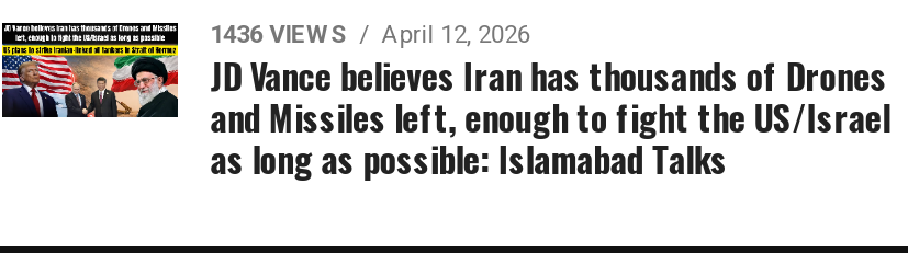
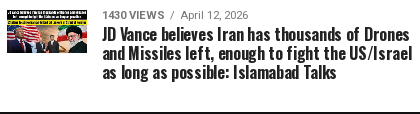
[210,19,531,48] 1436 VIEWS April 12, 2026 -> [102,9,248,22] 1430 VIEWS April 12, 2026

